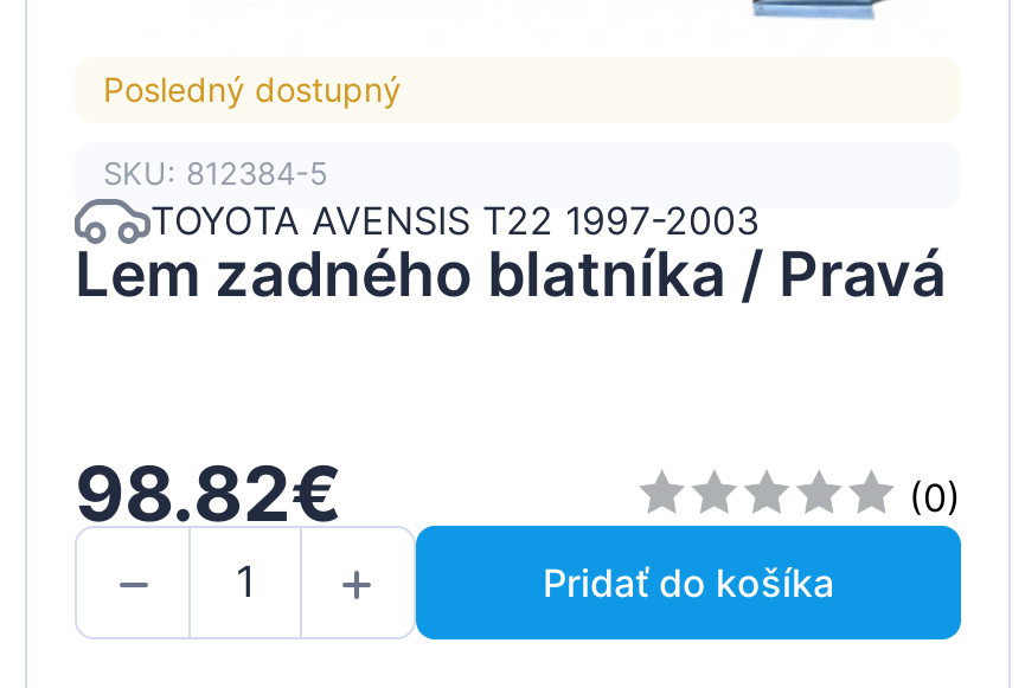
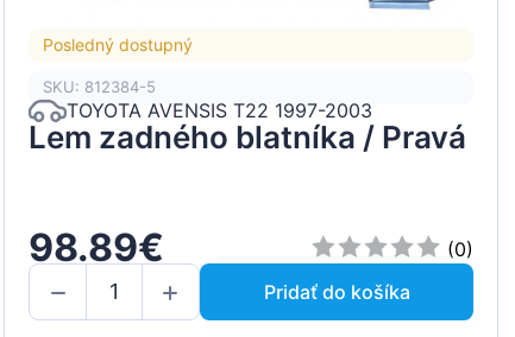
[75,448,342,540] 98.82€ -> [29,225,164,271] 98.89€

